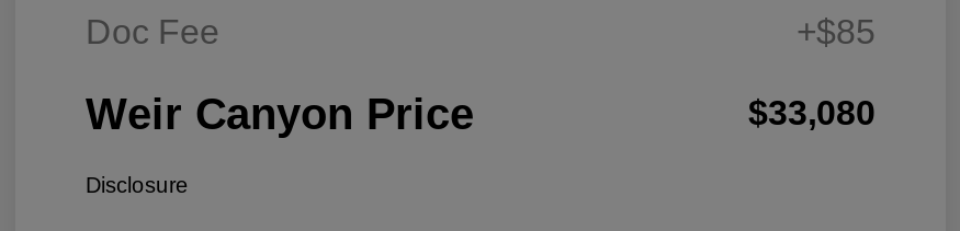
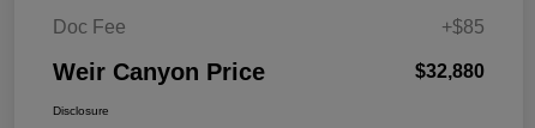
[748,95,876,132] $33,080 -> [415,60,485,81] $32,880

